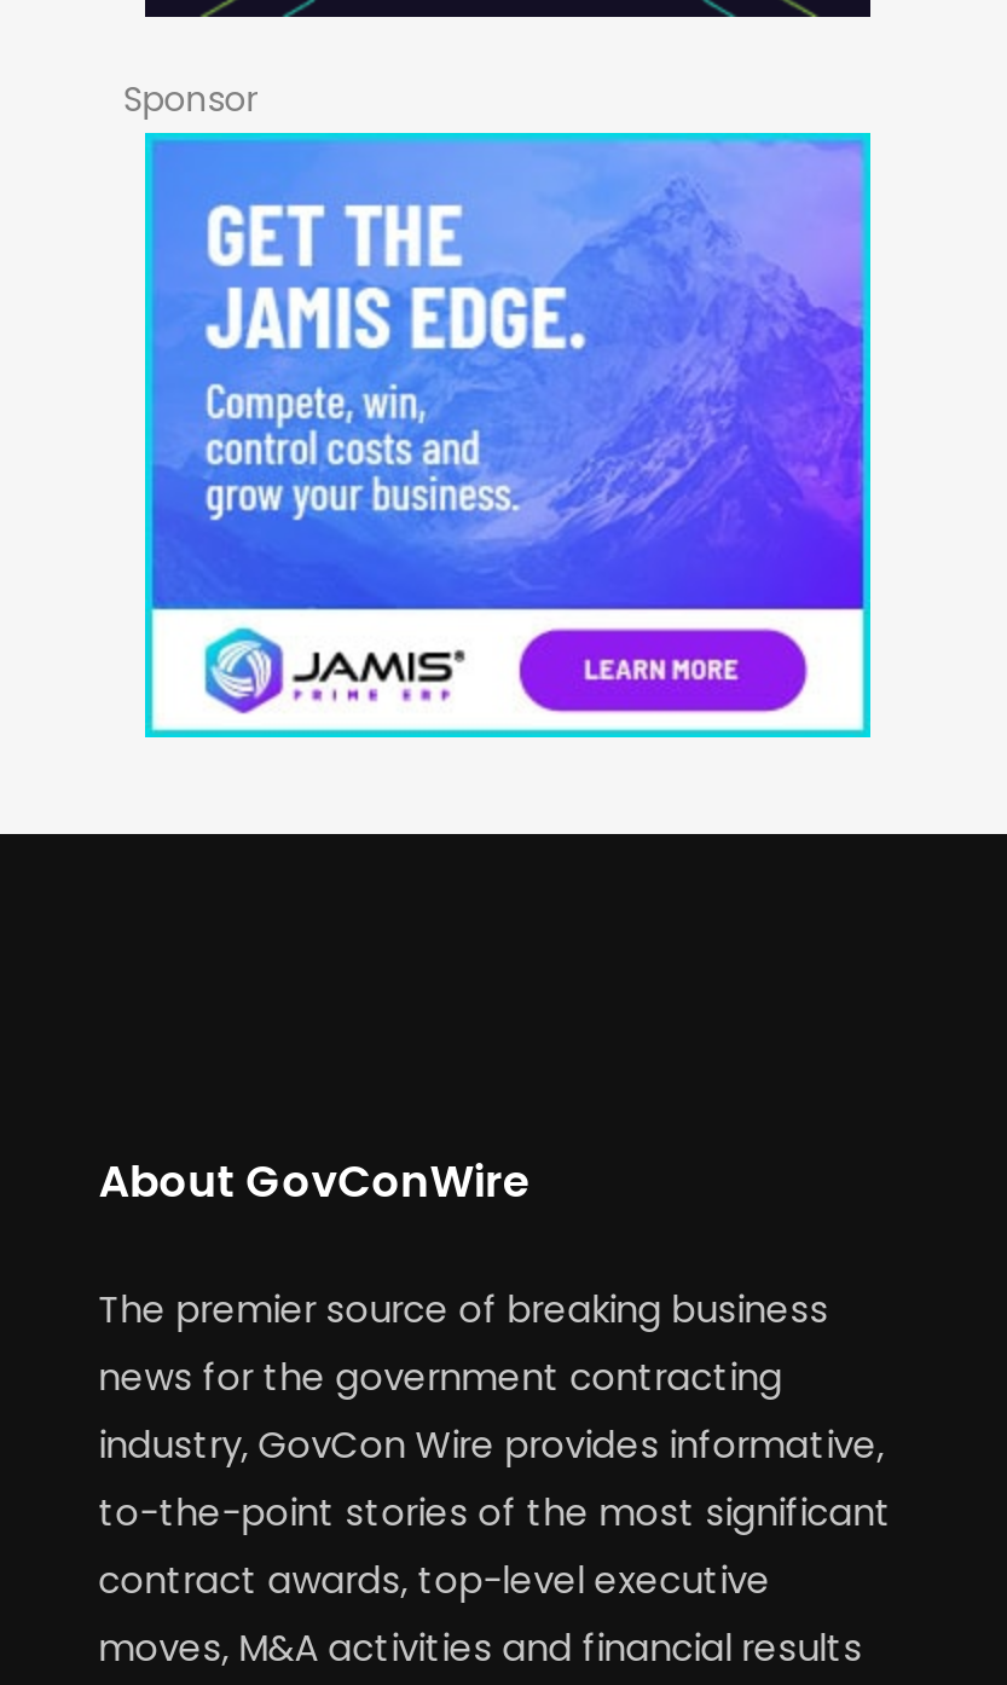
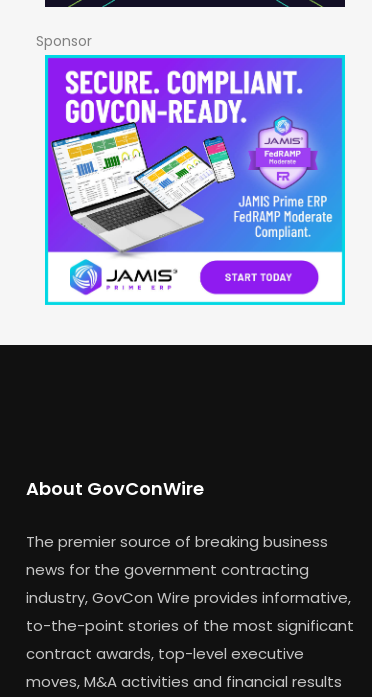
[155,140,868,619] [image] -> [48,57,344,257] [image]

